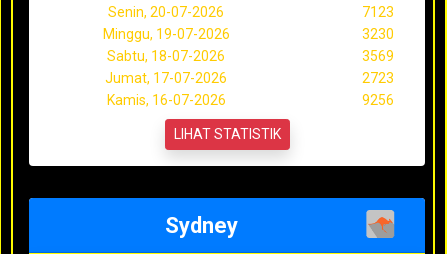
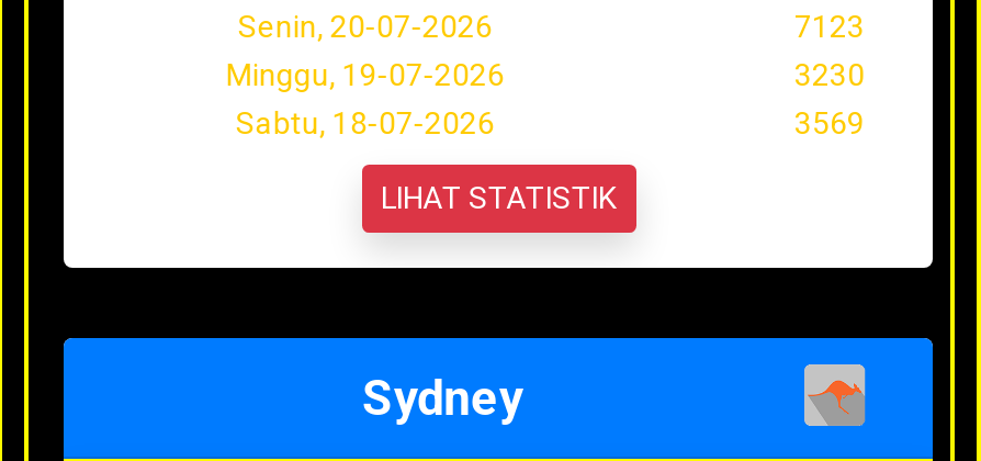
[105,70,394,108] Jumat, 17-07-2026 | 2723 | Kamis, 16-07-2026 | 9256 -> none

